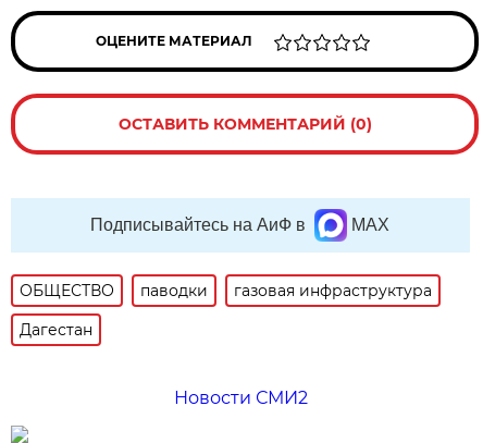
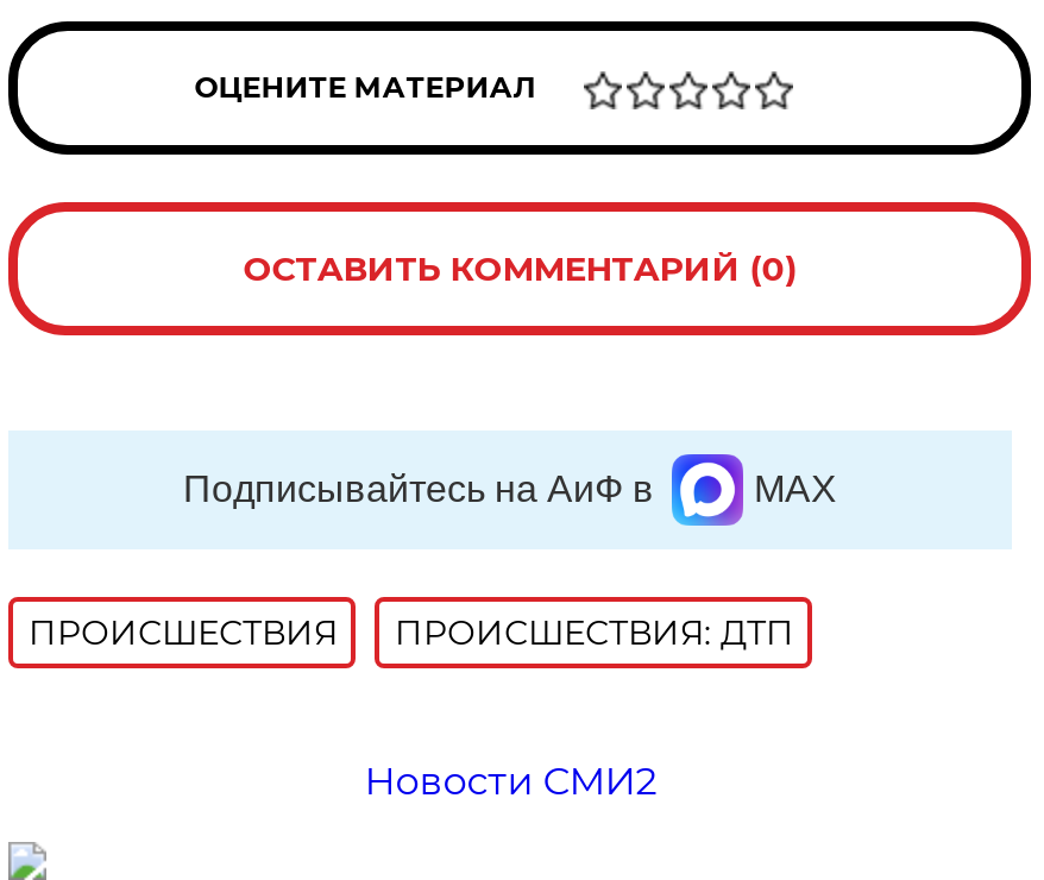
[20,281,432,340] ОБЩЕСТВО | паводки | газовая инфраструктура | Дагестан -> [28,612,794,655] ПРОИСШЕСТВИЯ | ПРОИСШЕСТВИЯ: ДТП

